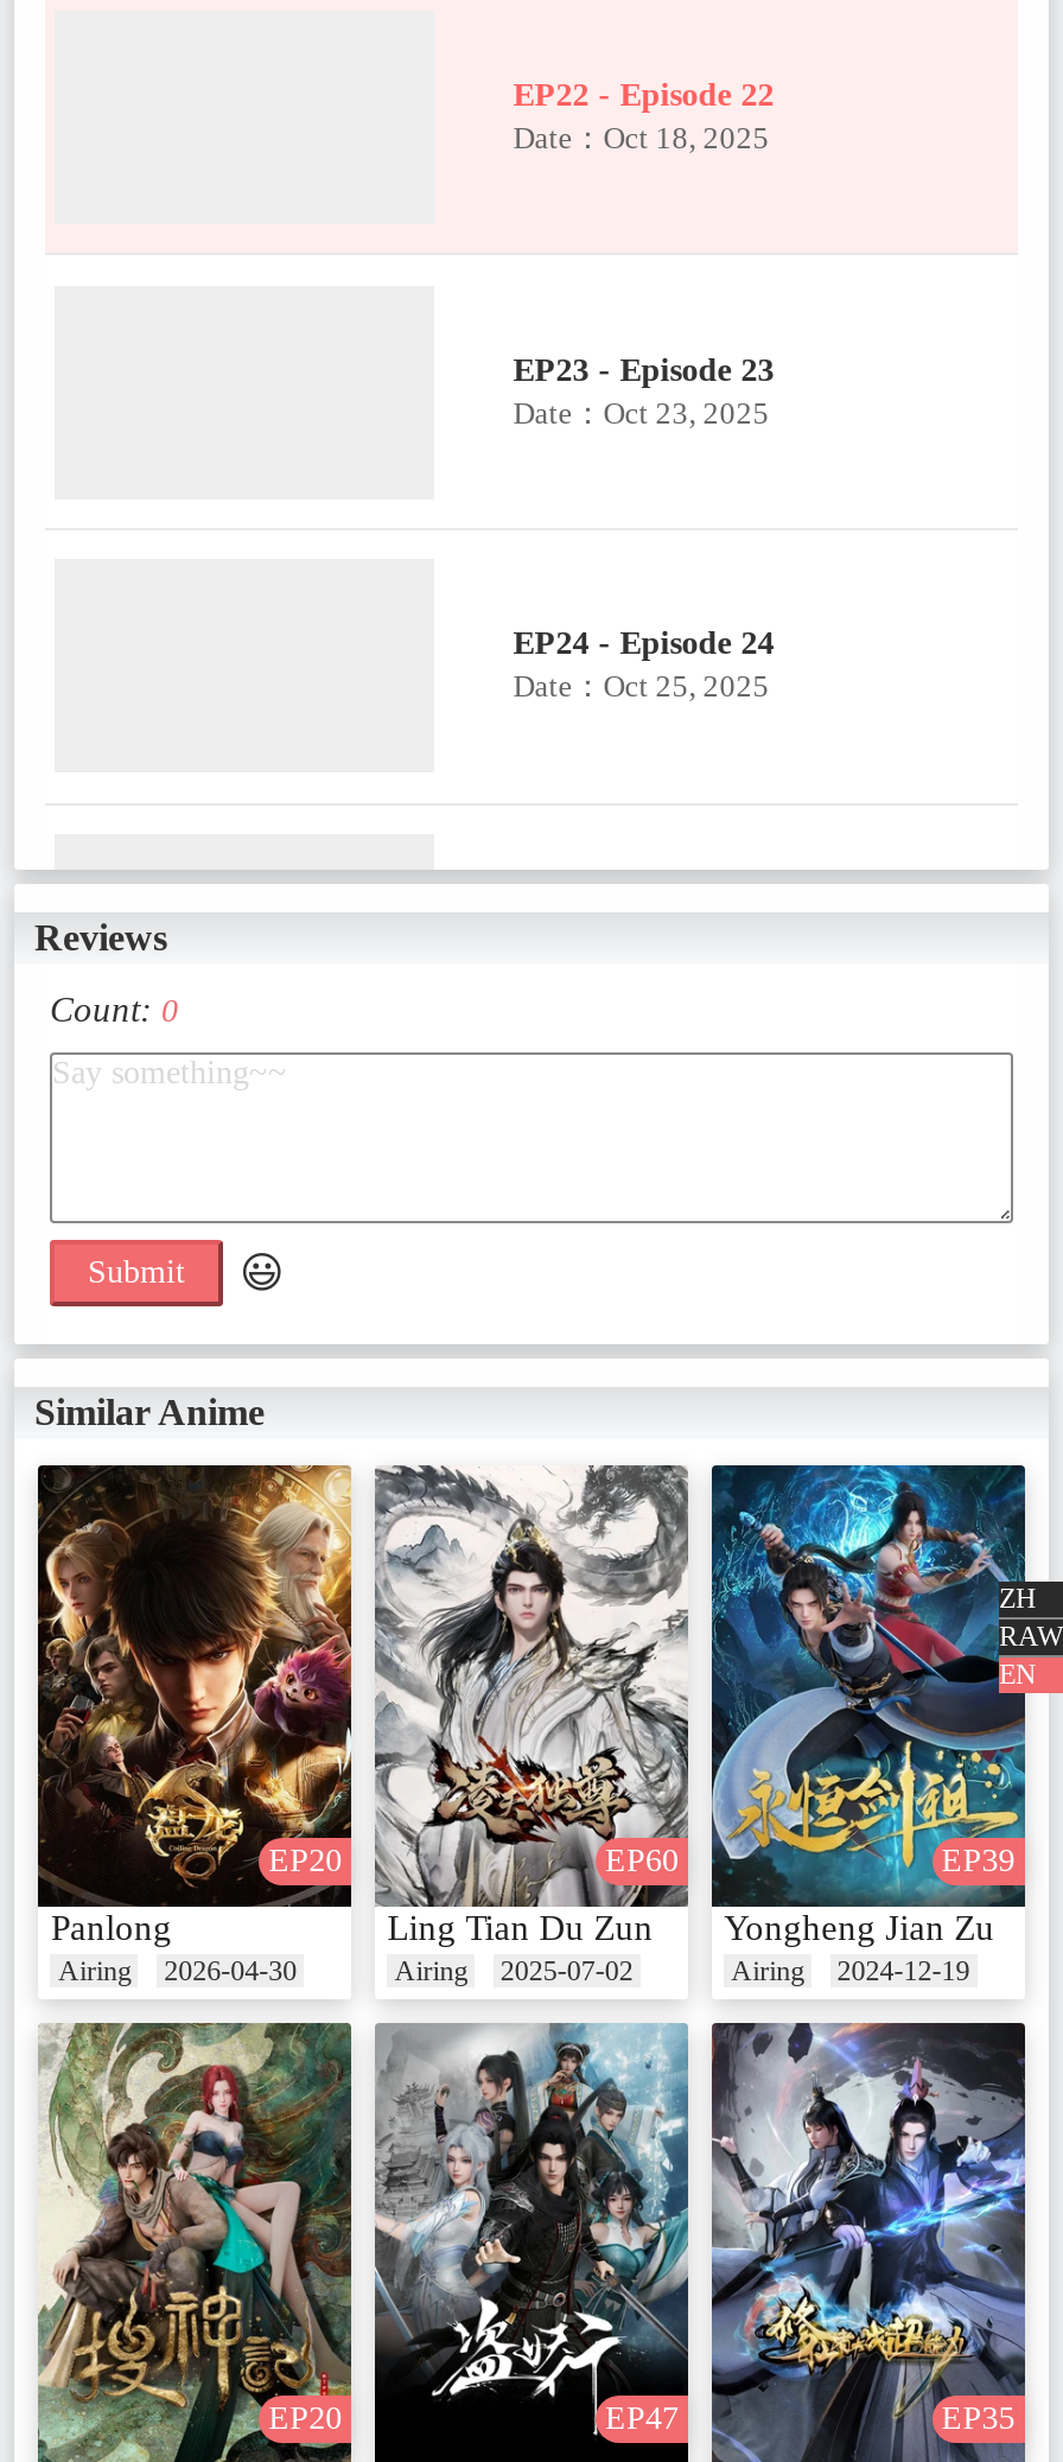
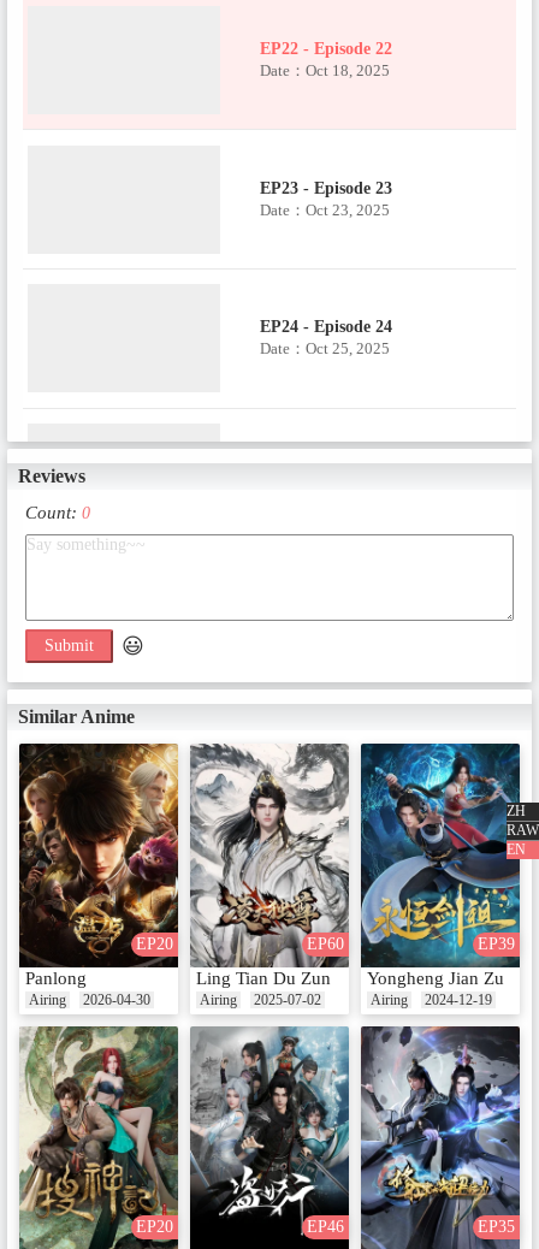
[605,2401,678,2436] EP47 -> [307,1218,344,1236] EP46

